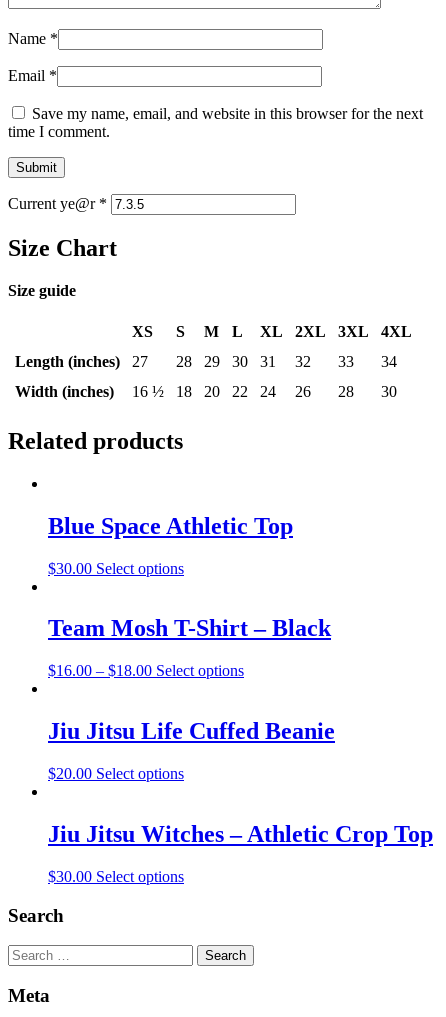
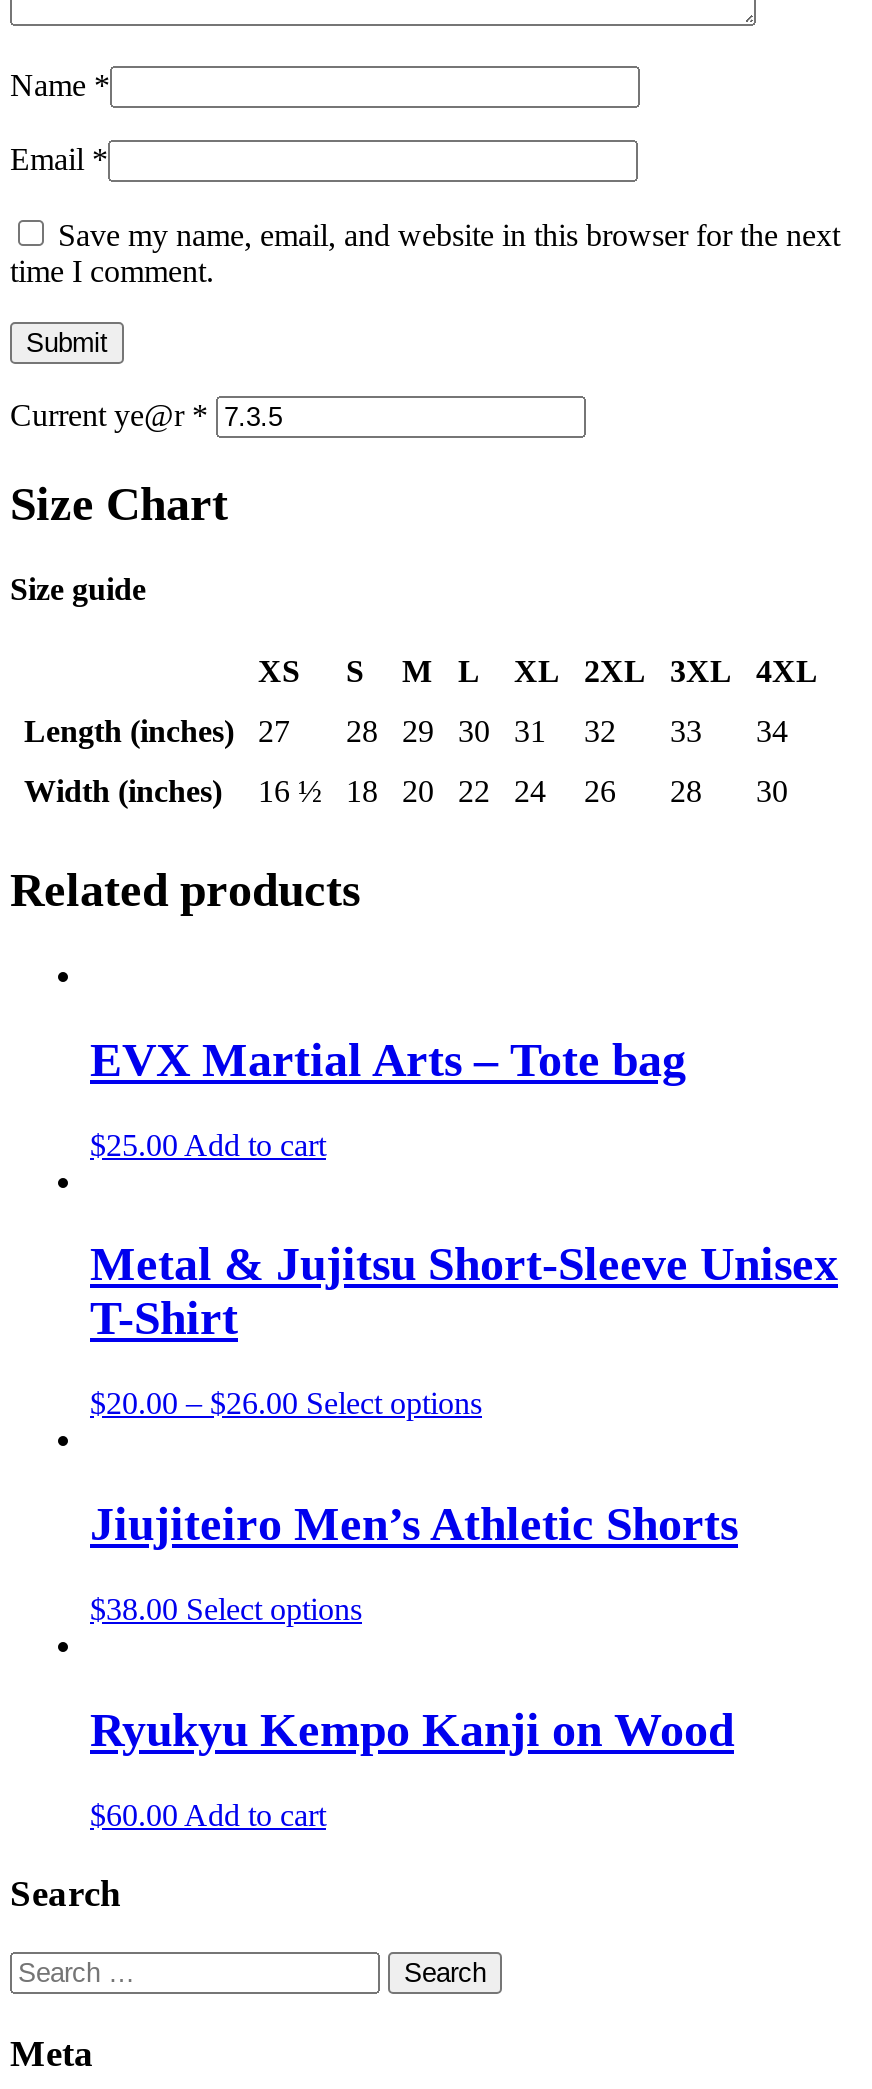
[48,513,293,539] Blue Space Athletic Top -> [90,1033,686,1085] EVX Martial Arts – Tote bag
[48,560,184,577] $30.00 Select options -> [90,1127,326,1161] $25.00 Add to cart
[48,615,331,641] Team Mosh T-Shirt – Black -> [90,1239,838,1345] Metal & Jujitsu Short-Sleeve Unisex | T-Shirt
[48,662,244,679] $16.00 – $18.00 Select options -> [90,1387,482,1421] $20.00 – $26.00 Select options
[48,718,335,744] Jiu Jitsu Life Cuffed Beanie -> [90,1499,738,1551] Jiujiteiro Men’s Athletic Shorts
[48,765,184,782] $20.00 Select options -> [90,1592,362,1626] $38.00 Select options
[48,821,433,847] Jiu Jitsu Witches – Athletic Crop Top -> [90,1704,734,1756] Ryukyu Kempo Kanji on Wood
[48,868,184,885] $30.00 Select options -> [90,1798,326,1832] $60.00 Add to cart

